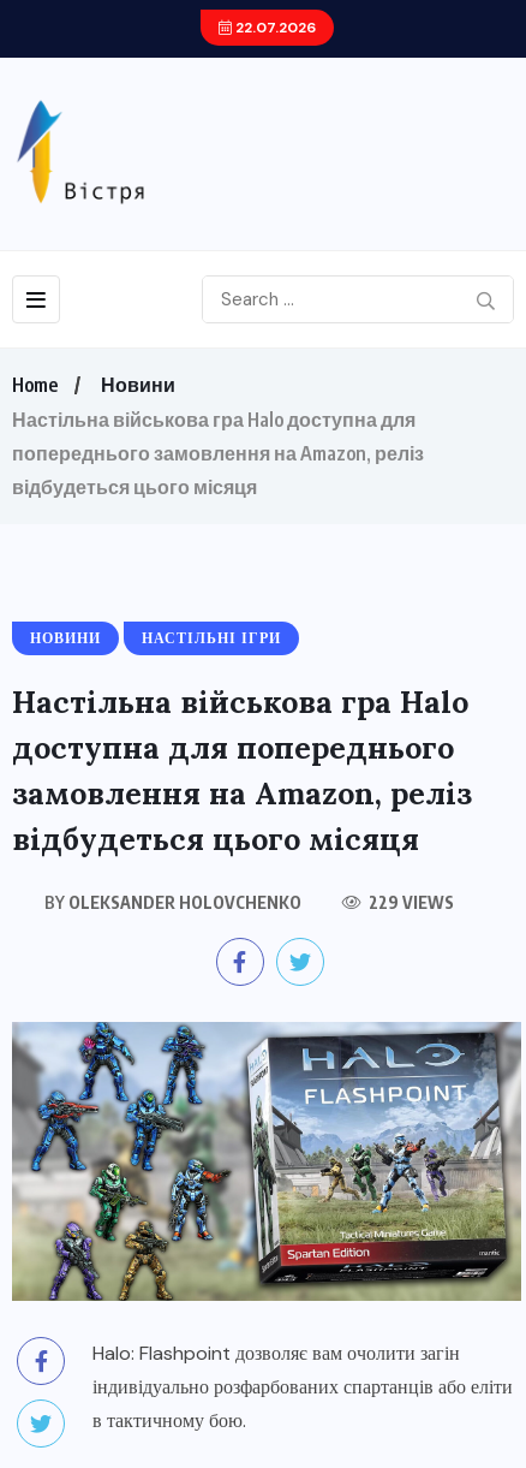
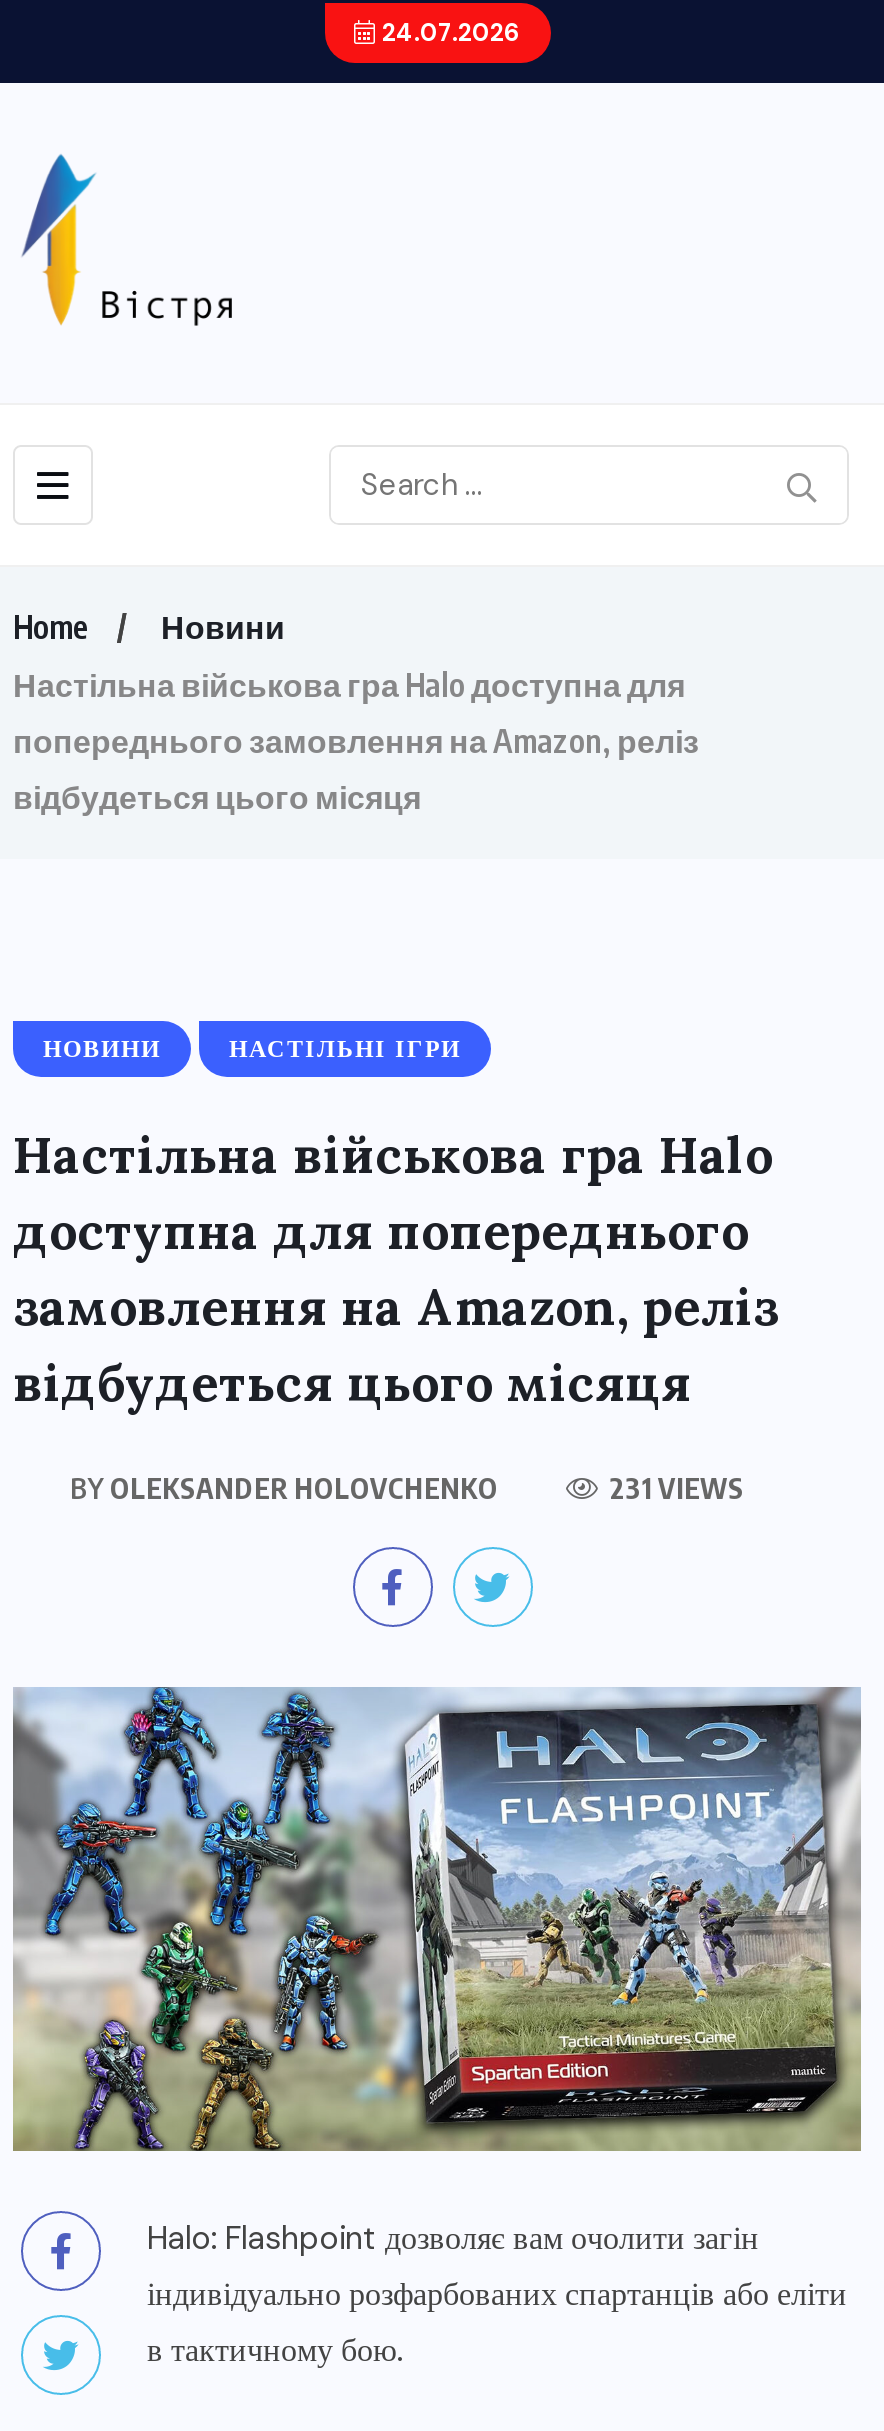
[231,18,315,37] 22.07.2026 -> [376,17,520,49] 24.07.2026
[364,892,453,913] 229 VIEWS -> [604,1471,744,1505] 231 VIEWS

